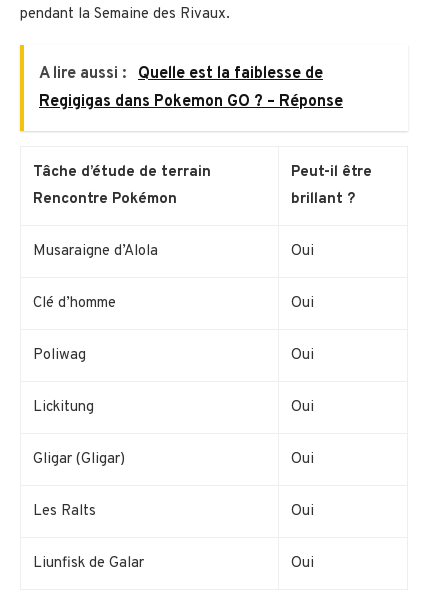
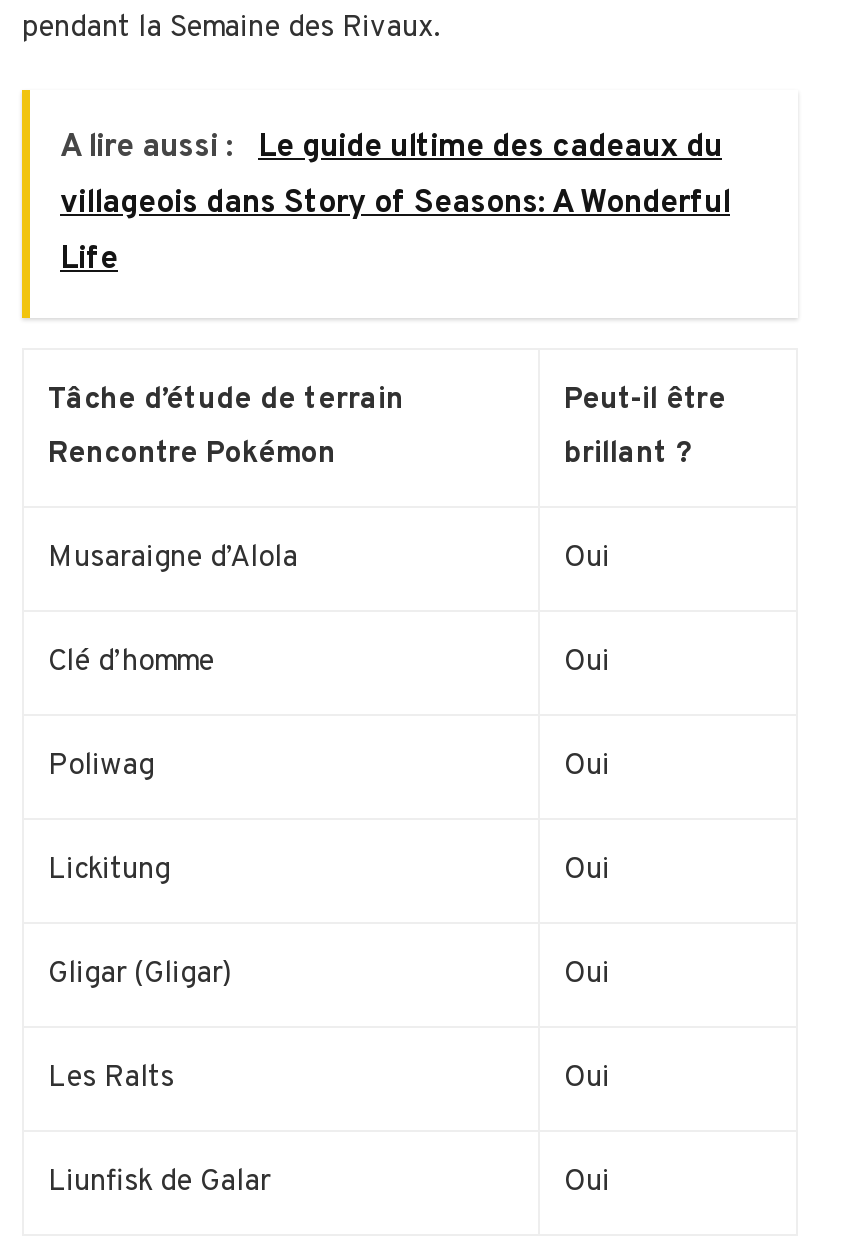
[39,64,343,112] A lire aussi : Quelle est la faiblesse de | Regigigas dans Pokemon GO ? – Réponse -> [60,127,730,279] A lire aussi : Le guide ultime des cadeaux du | villageois dans Story of Seasons: A Wonderful | Life

